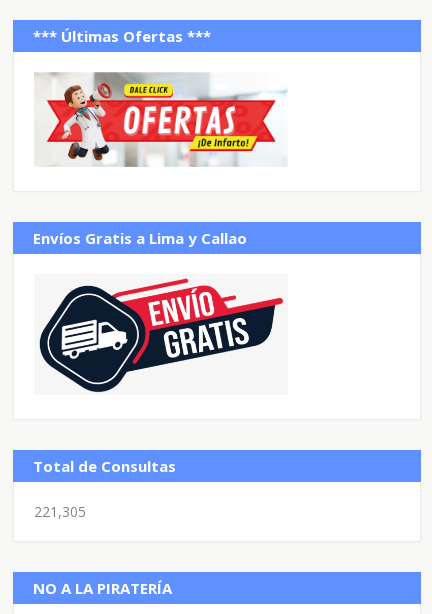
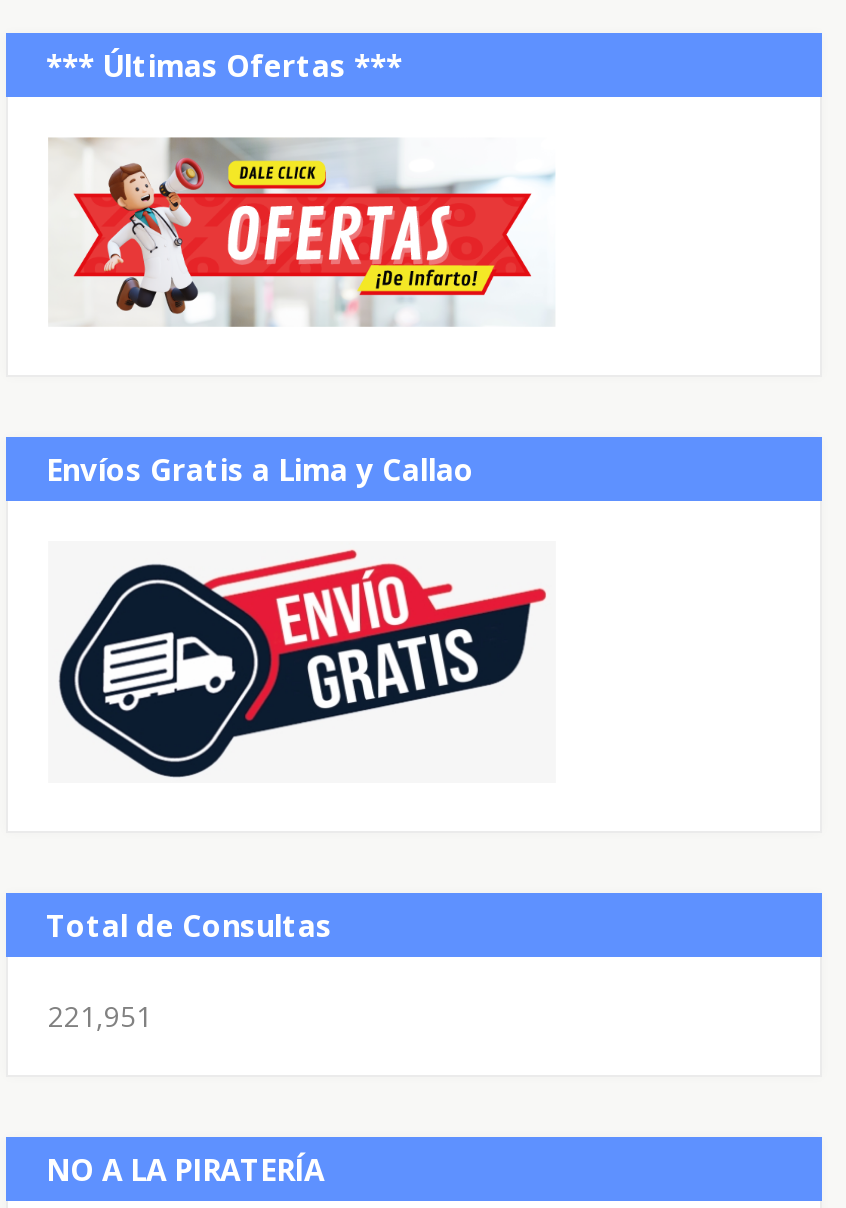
[34,502,86,521] 221,305 -> [48,998,152,1036] 221,951

